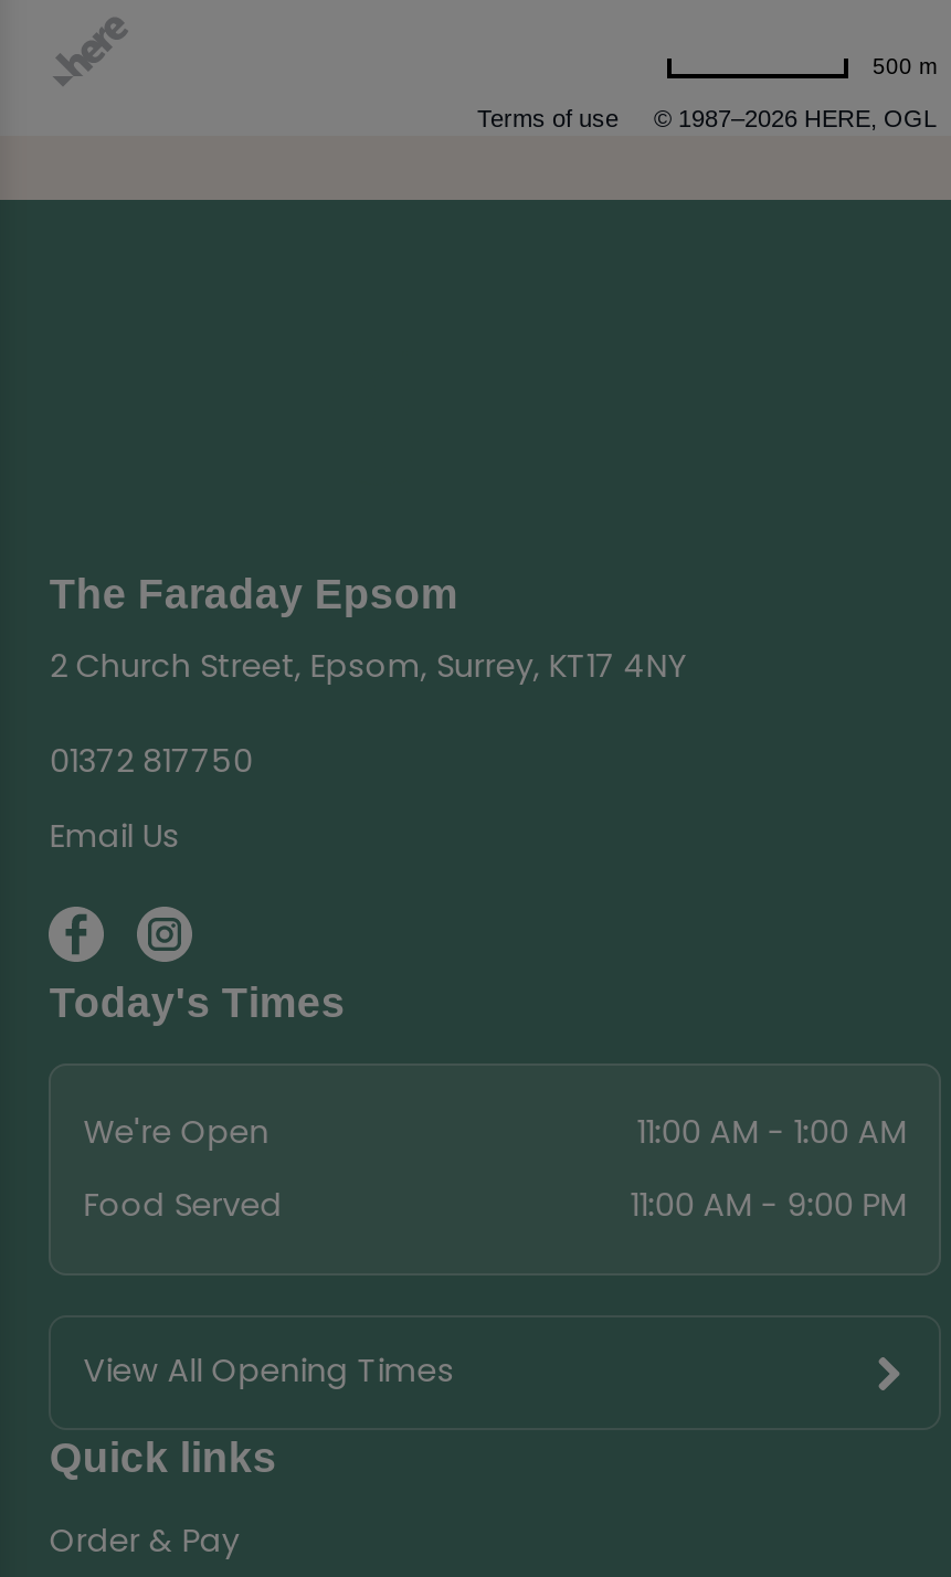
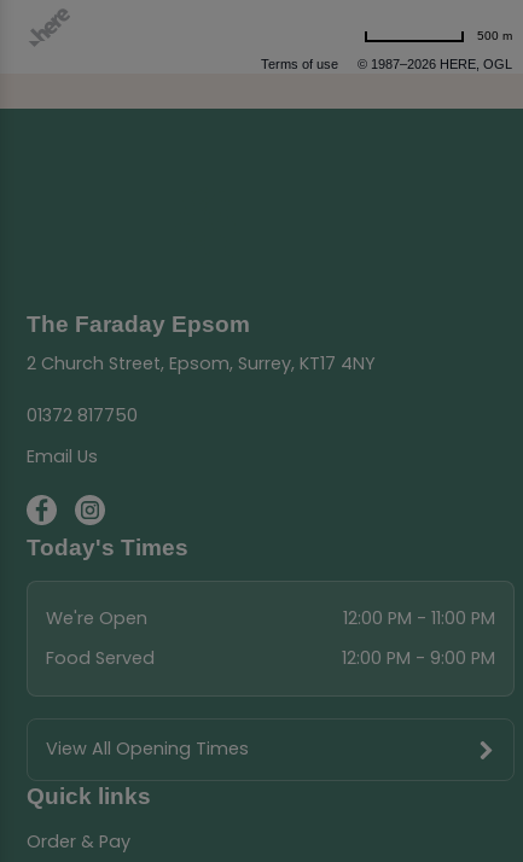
[637,1110,906,1154] 11:00 AM - 1:00 AM -> [343,606,495,630] 12:00 PM - 11:00 PM
[630,1182,906,1226] 11:00 AM - 9:00 PM -> [342,646,495,670] 12:00 PM - 9:00 PM

